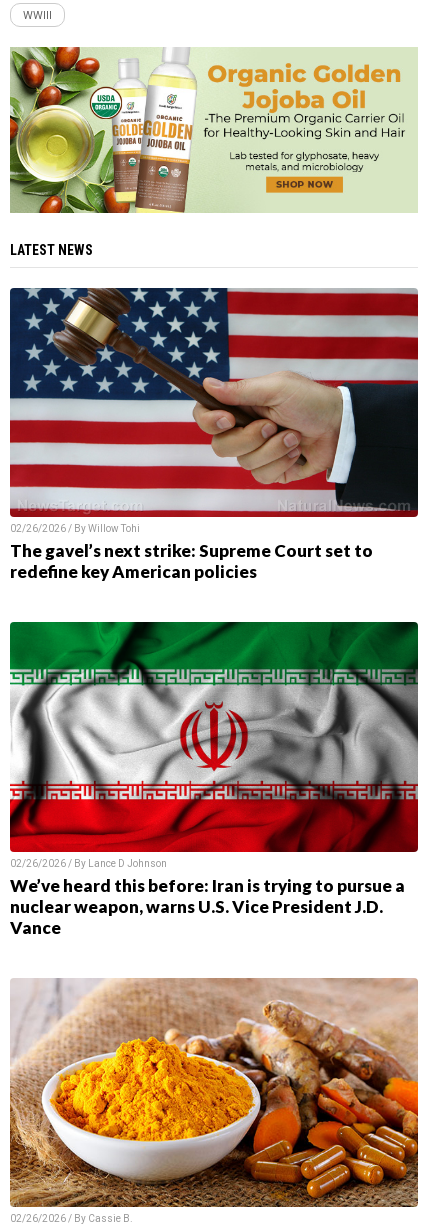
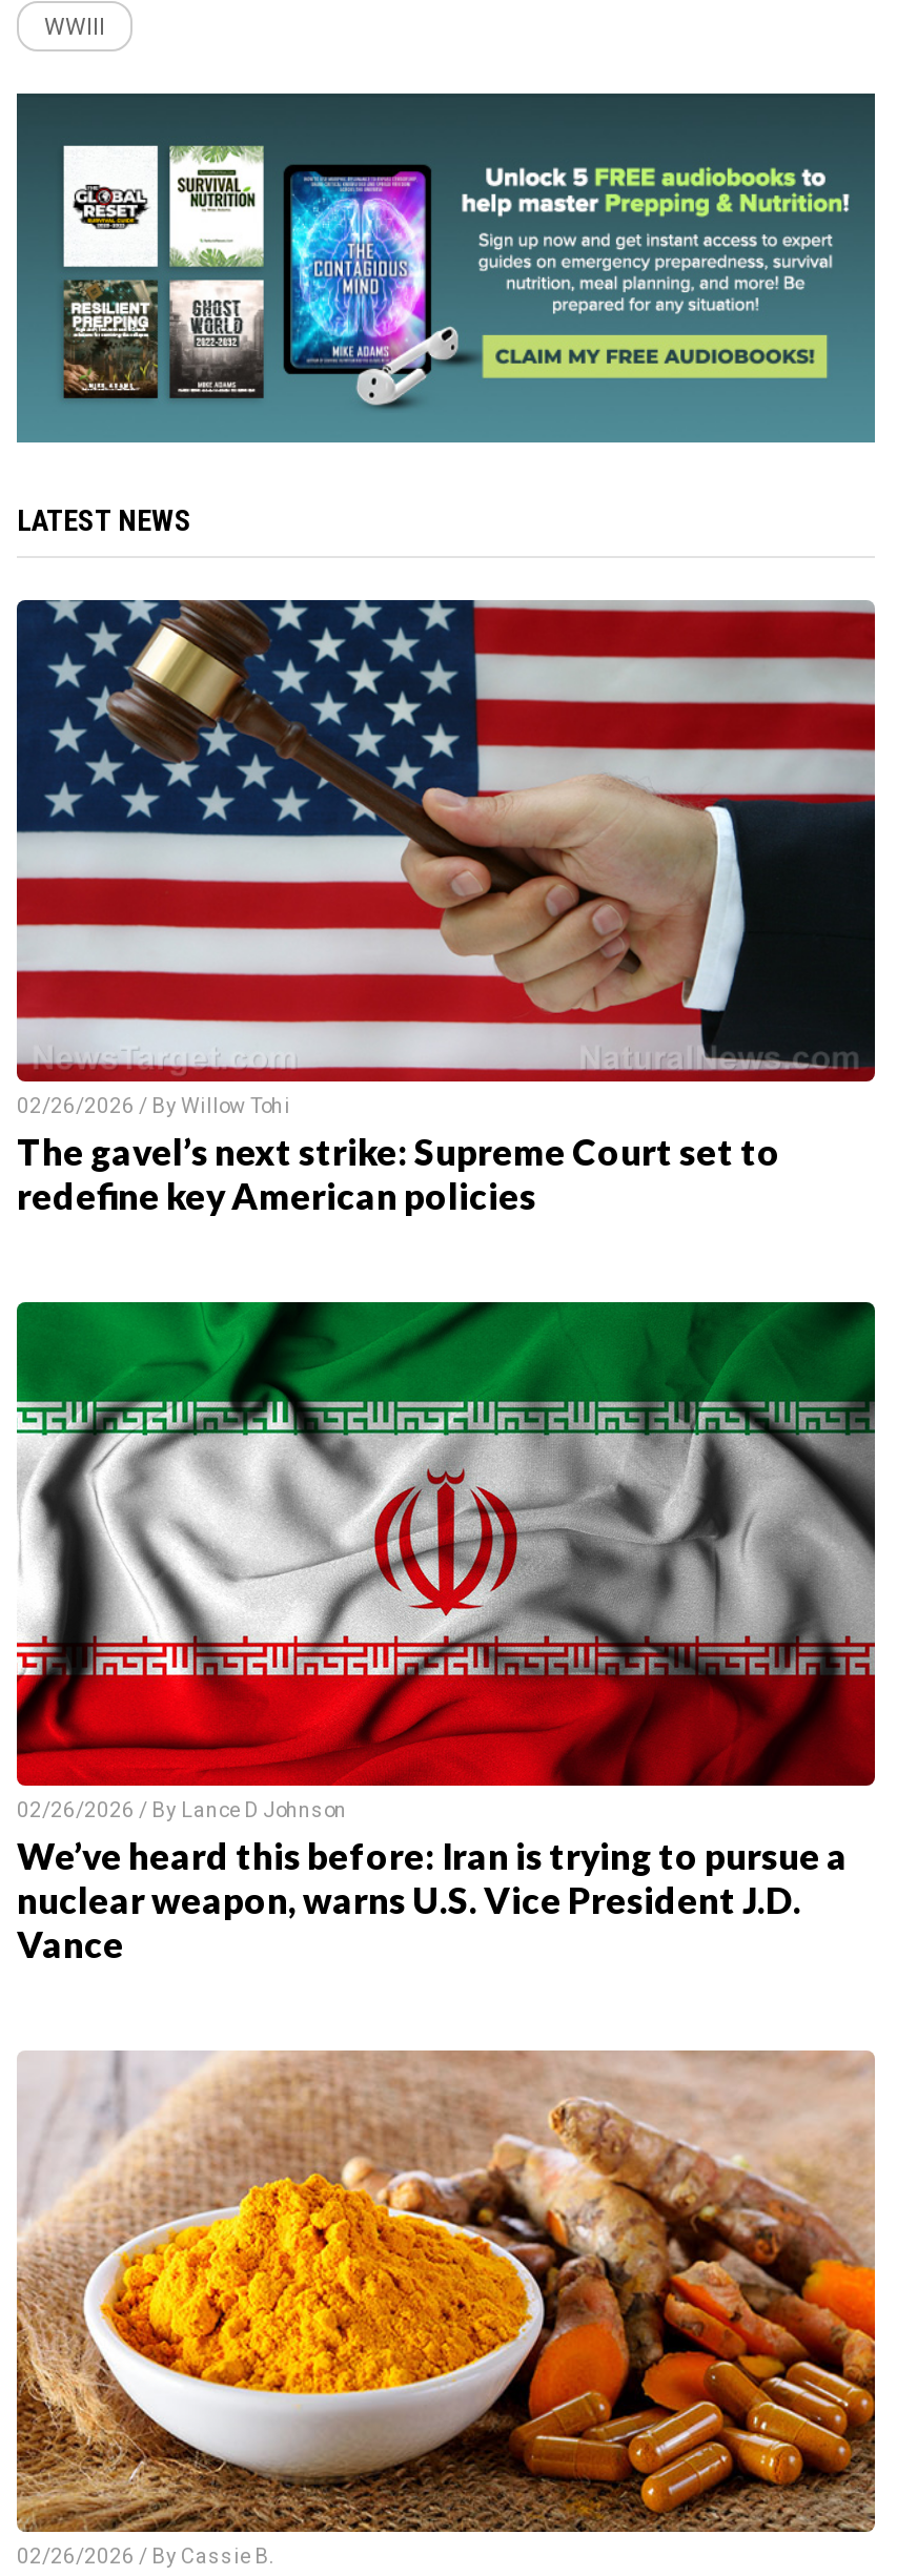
[9,46,418,214] [image] -> [15,91,877,445] [image]

